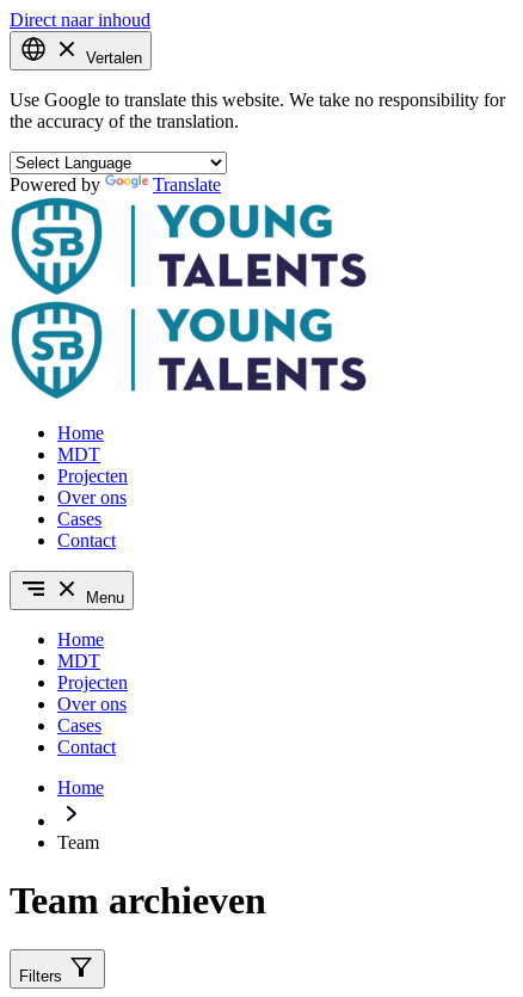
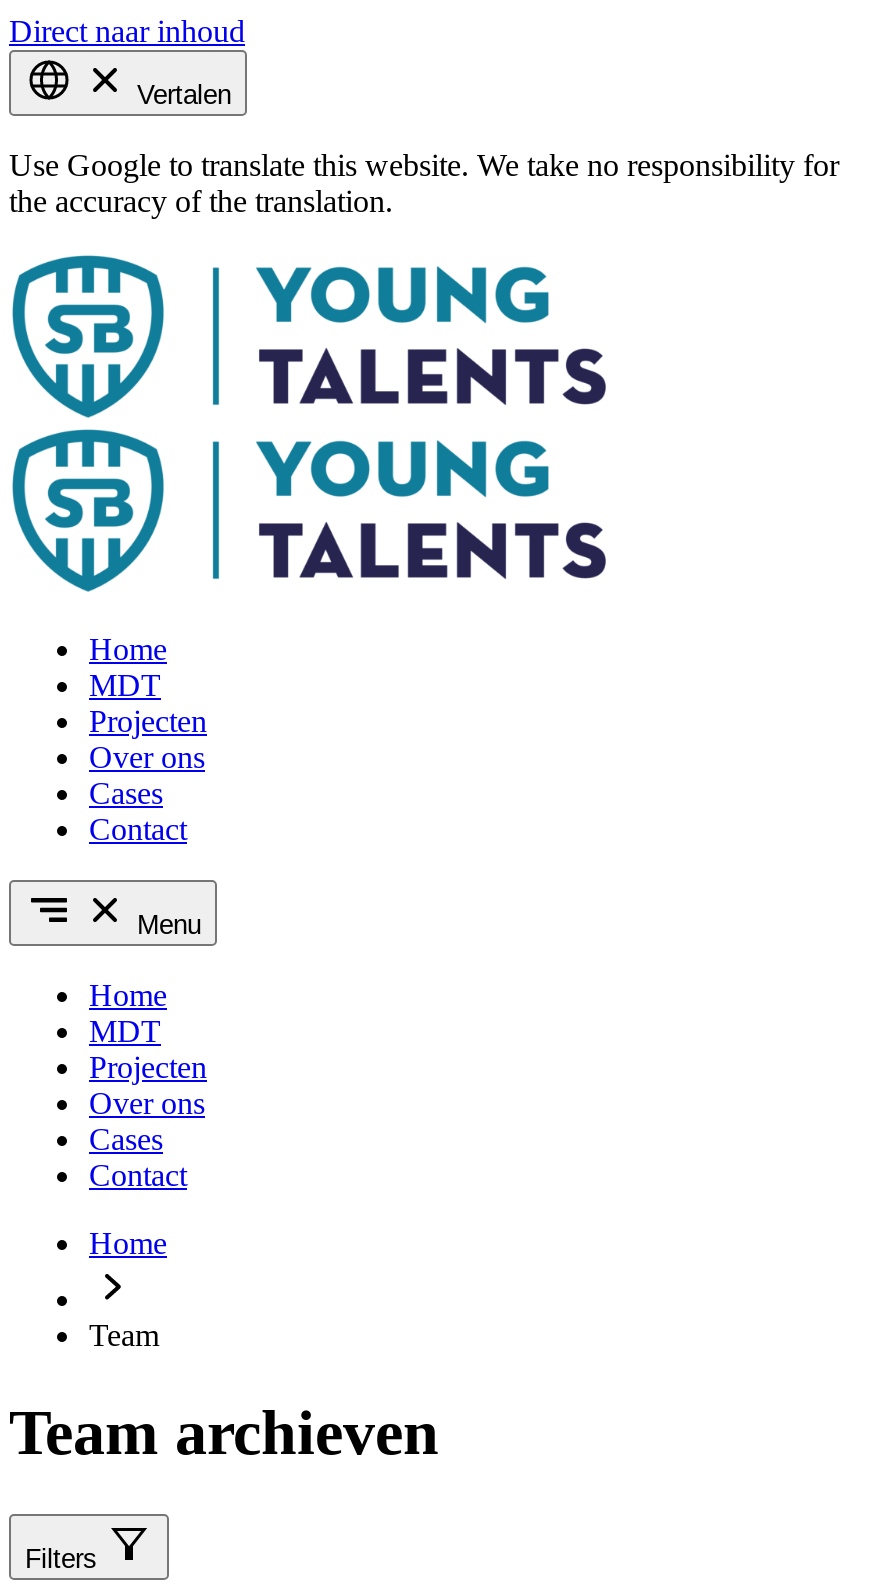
[10,174,221,195] Powered by | Translate -> none

